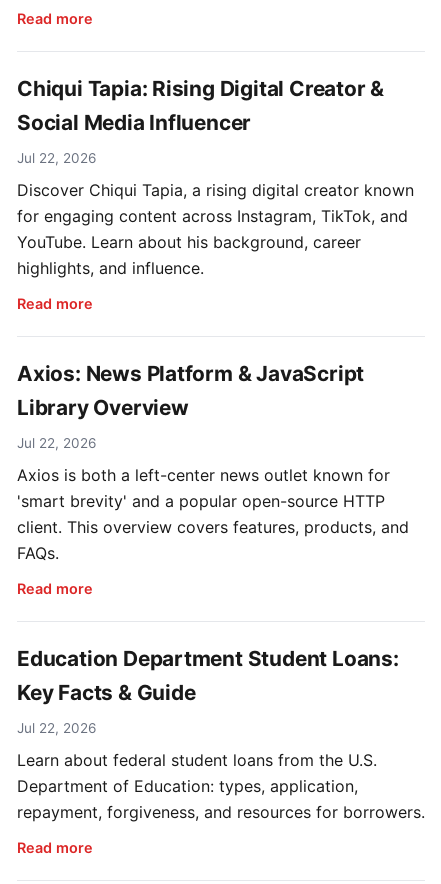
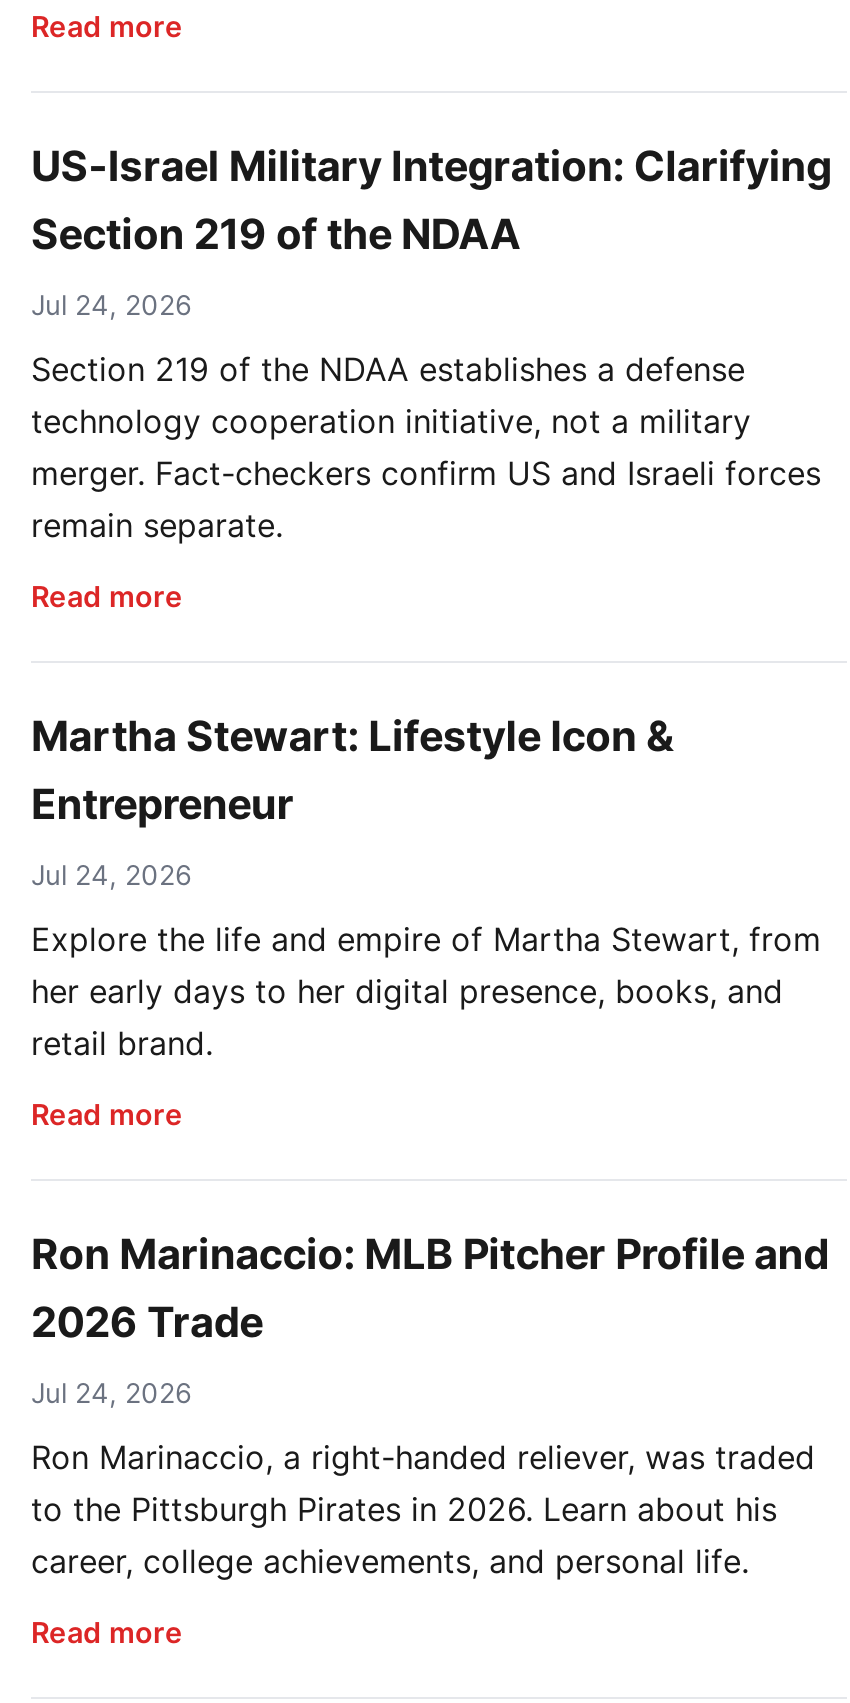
[17,76,384,135] Chiqui Tapia: Rising Digital Creator & | Social Media Influencer -> [31,142,832,260] US-Israel Military Integration: Clarifying | Section 219 of the NDAA
[17,150,96,166] Jul 22, 2026 -> [31,289,191,321] Jul 24, 2026
[17,180,414,278] Discover Chiqui Tapia, a rising digital creator known | for engaging content across Instagram, TikTok, and | YouTube. Learn about his background, career | highlights, and influence. -> [31,349,821,545] Section 219 of the NDAA establishes a defense | technology cooperation initiative, not a military | merger. Fact-checkers confirm US and Israeli forces | remain separate.
[17,361,364,420] Axios: News Platform & JavaScript | Library Overview -> [31,712,674,830] Martha Stewart: Lifestyle Icon & | Entrepreneur
[17,435,96,451] Jul 22, 2026 -> [31,858,191,890] Jul 24, 2026
[17,465,409,563] Axios is both a left-center news outlet known for | 'smart brevity' and a popular open-source HTTP | client. This overview covers features, products, and | FAQs. -> [31,918,821,1062] Explore the life and empire of Martha Stewart, from | her early days to her digital presence, books, and | retail brand.
[17,646,399,705] Education Department Student Loans: | Key Facts & Guide -> [31,1230,829,1348] Ron Marinaccio: MLB Pitcher Profile and | 2026 Trade
[17,720,96,736] Jul 22, 2026 -> [31,1376,191,1408] Jul 24, 2026
[17,750,425,822] Learn about federal student loans from the U.S. | Department of Education: types, application, | repayment, forgiveness, and resources for borrowers. -> [31,1436,815,1580] Ron Marinaccio, a right-handed reliever, was traded | to the Pittsburgh Pirates in 2026. Learn about his | career, college achievements, and personal life.

